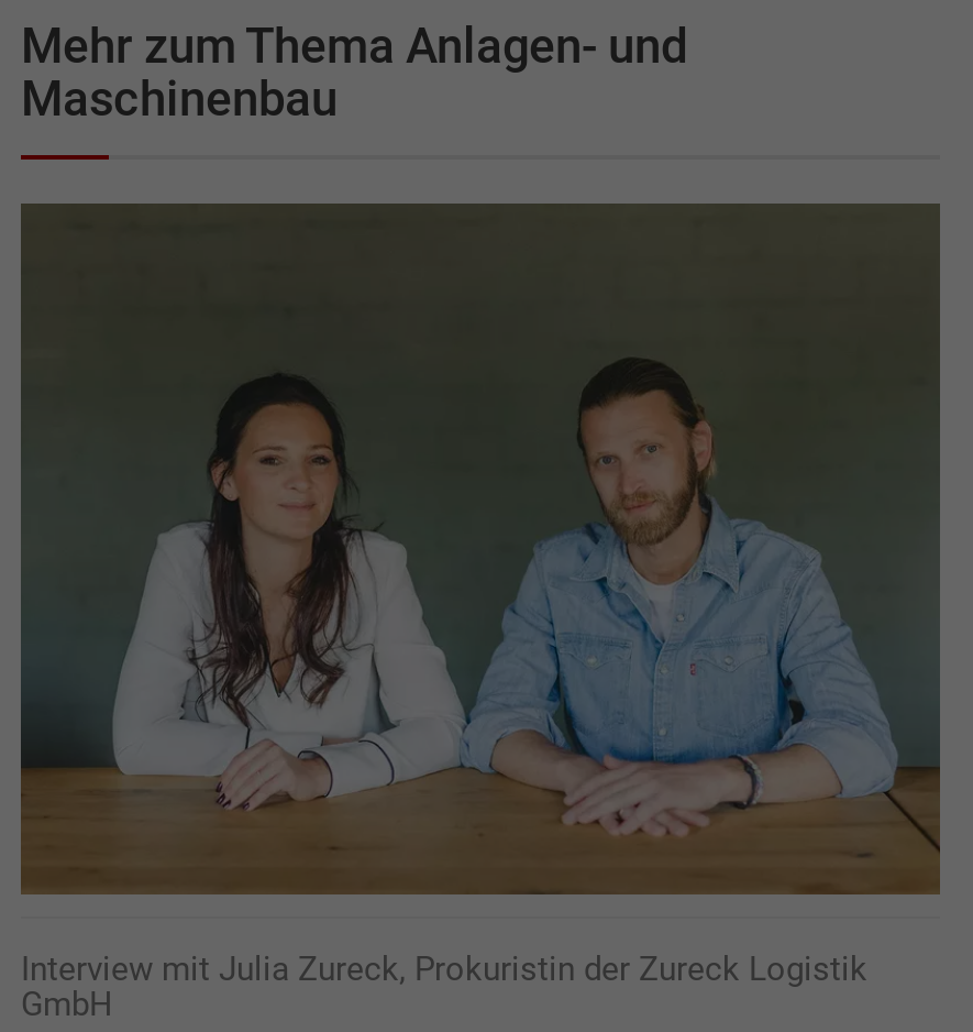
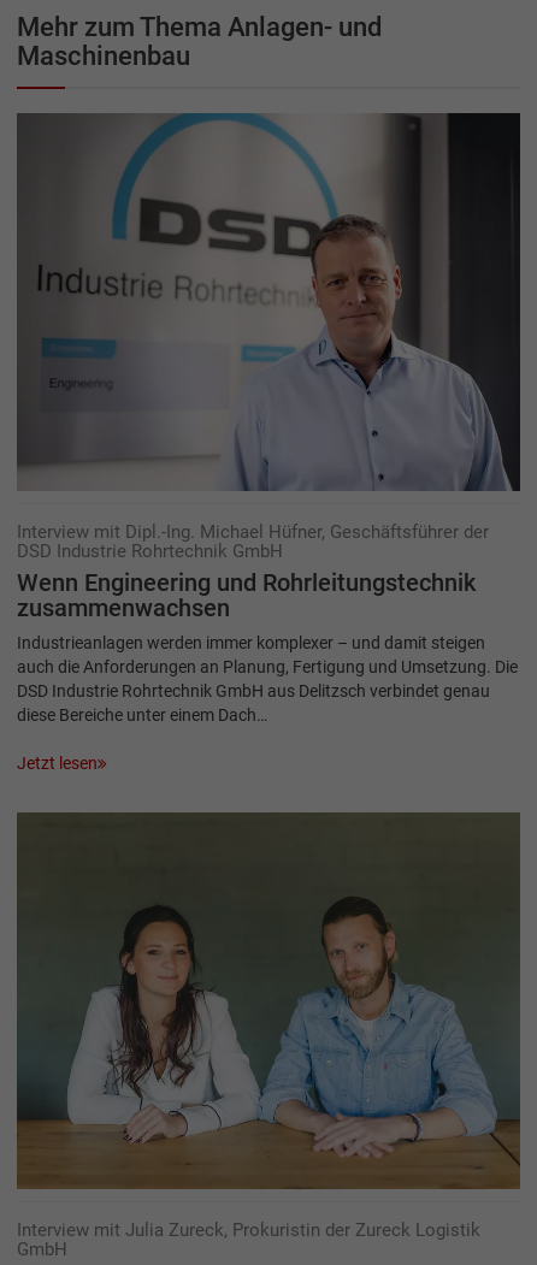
none -> [17,112,521,773] [image] | Interview mit Dipl.-Ing. Michael Hüfner, Geschäftsführer der | DSD Industrie Rohrtechnik GmbH | Wenn Engineering und Rohrleitungstechnik | zusammenwachsen | Industrieanlagen werden immer komplexer – und damit steigen | auch die Anforderungen an Planung, Fertigung und Umsetzung. Die | DSD Industrie Rohrtechnik GmbH aus Delitzsch verbindet genau | diese Bereiche unter einem Dach… | Jetzt lesen

